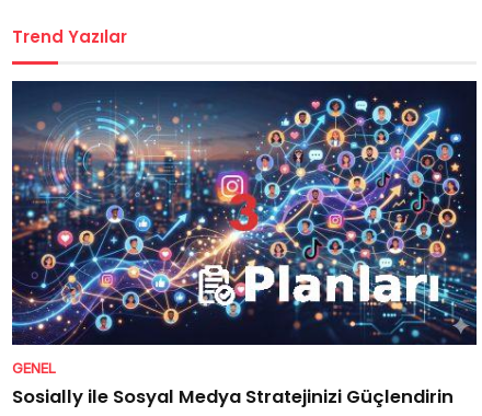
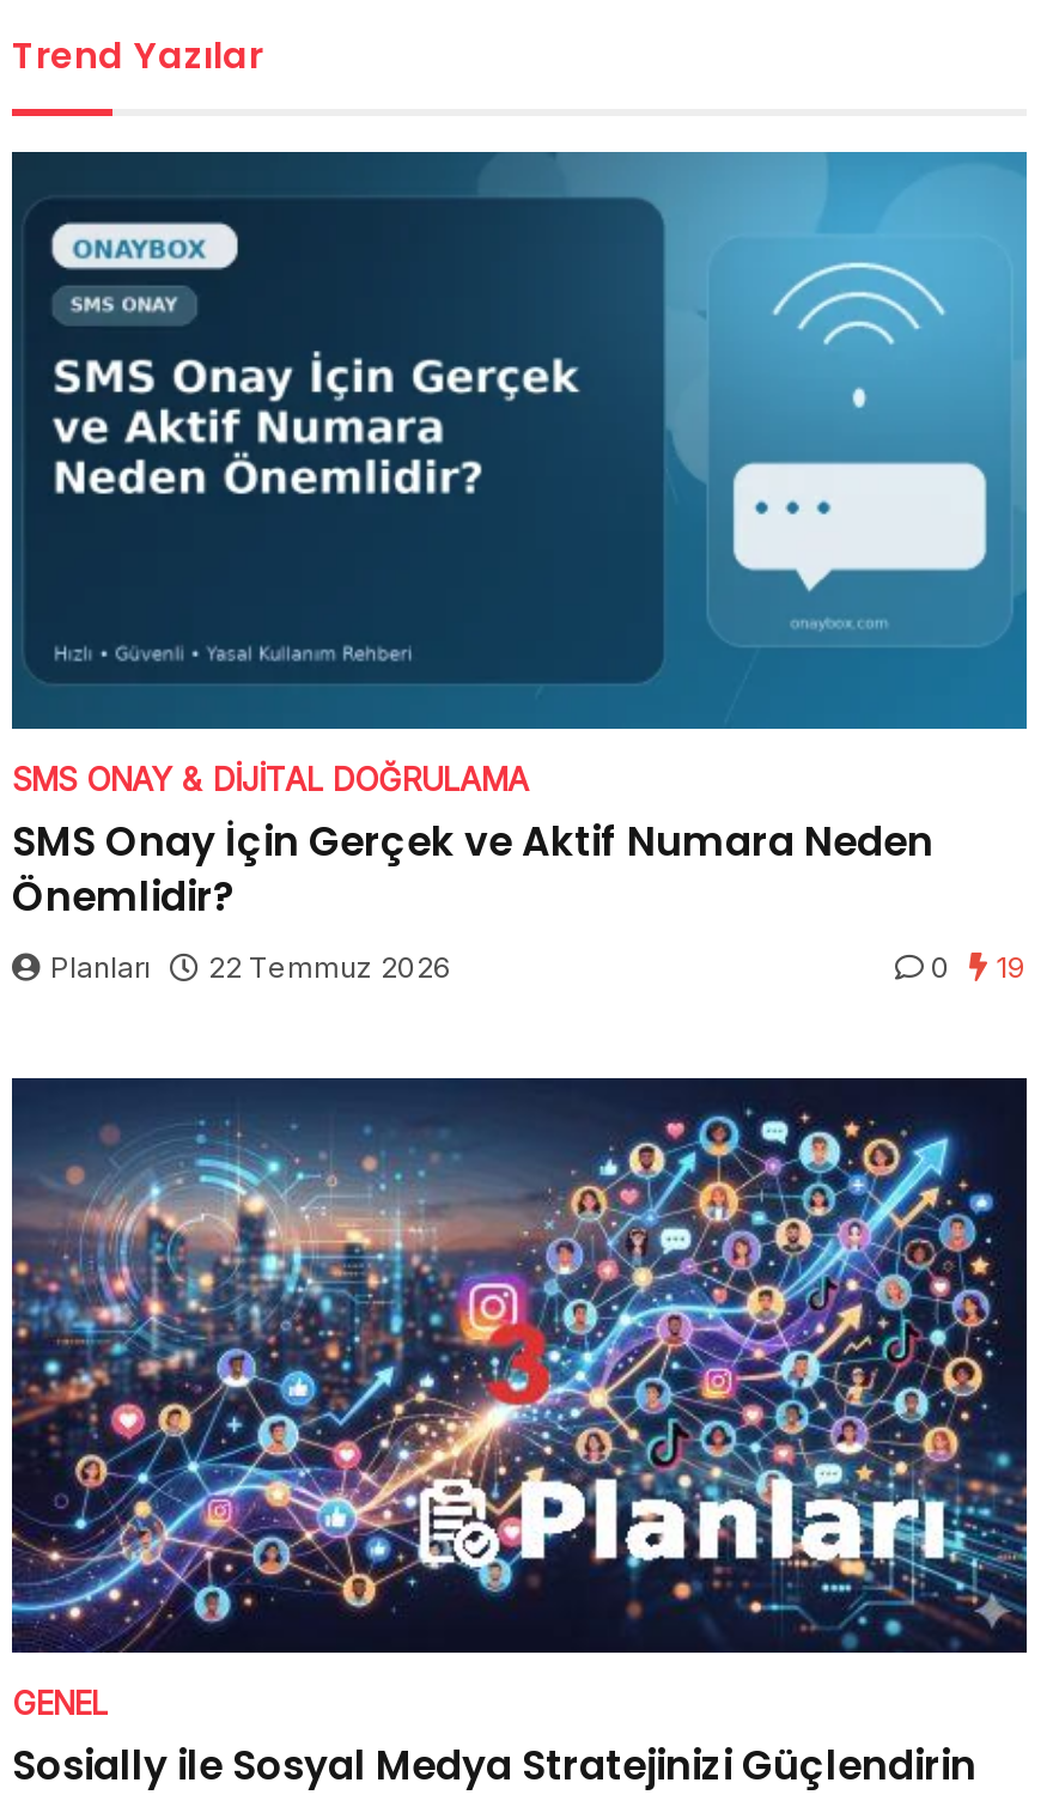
none -> [12,150,1029,984] [image] | SMS ONAY & DIJITAL DOĞRULAMA | SMS Onay İçin Gerçek ve Aktif Numara Neden | Önemlidir? | Planları | 22 Temmuz 2026 | 0 | 19

